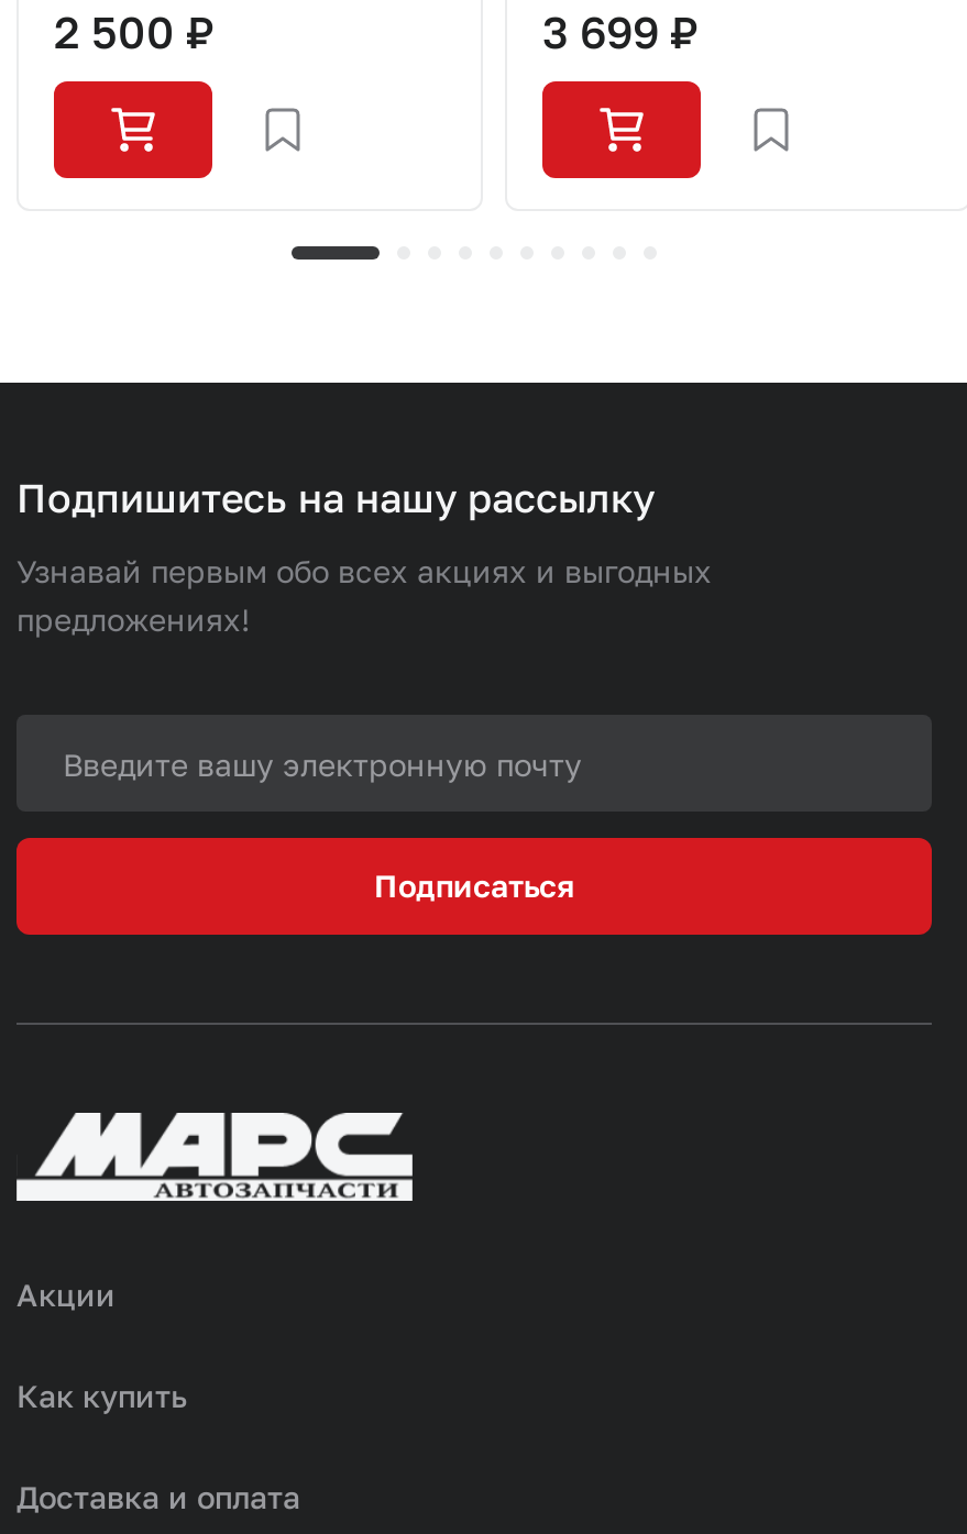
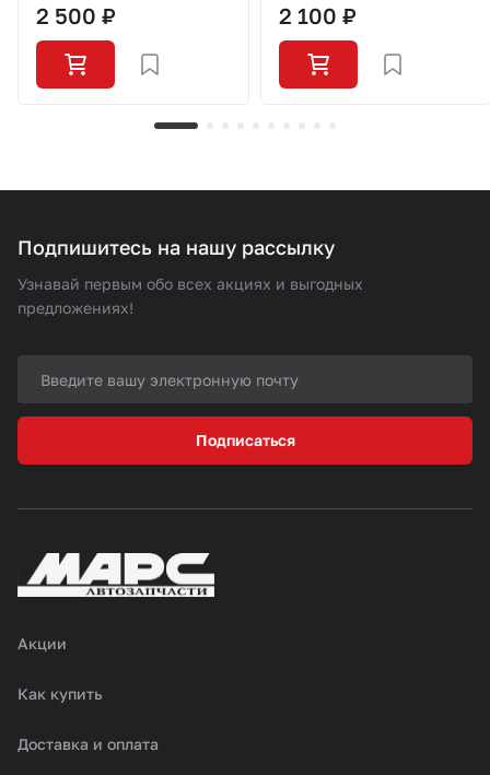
[542,4,699,57] 3 699 ₽ -> [279,2,357,28] 2 100 ₽

